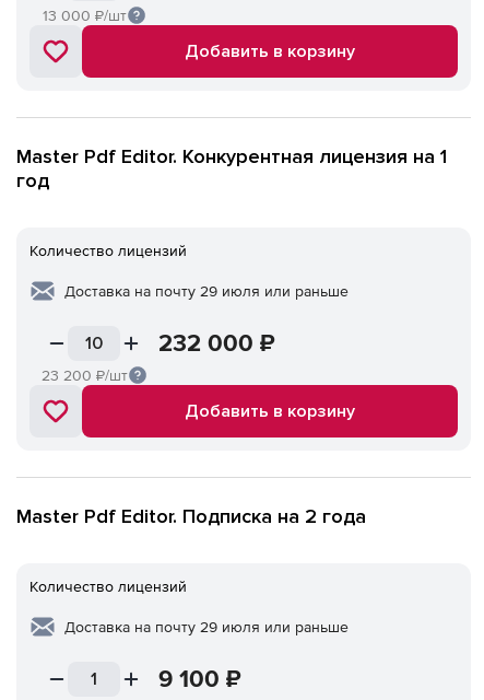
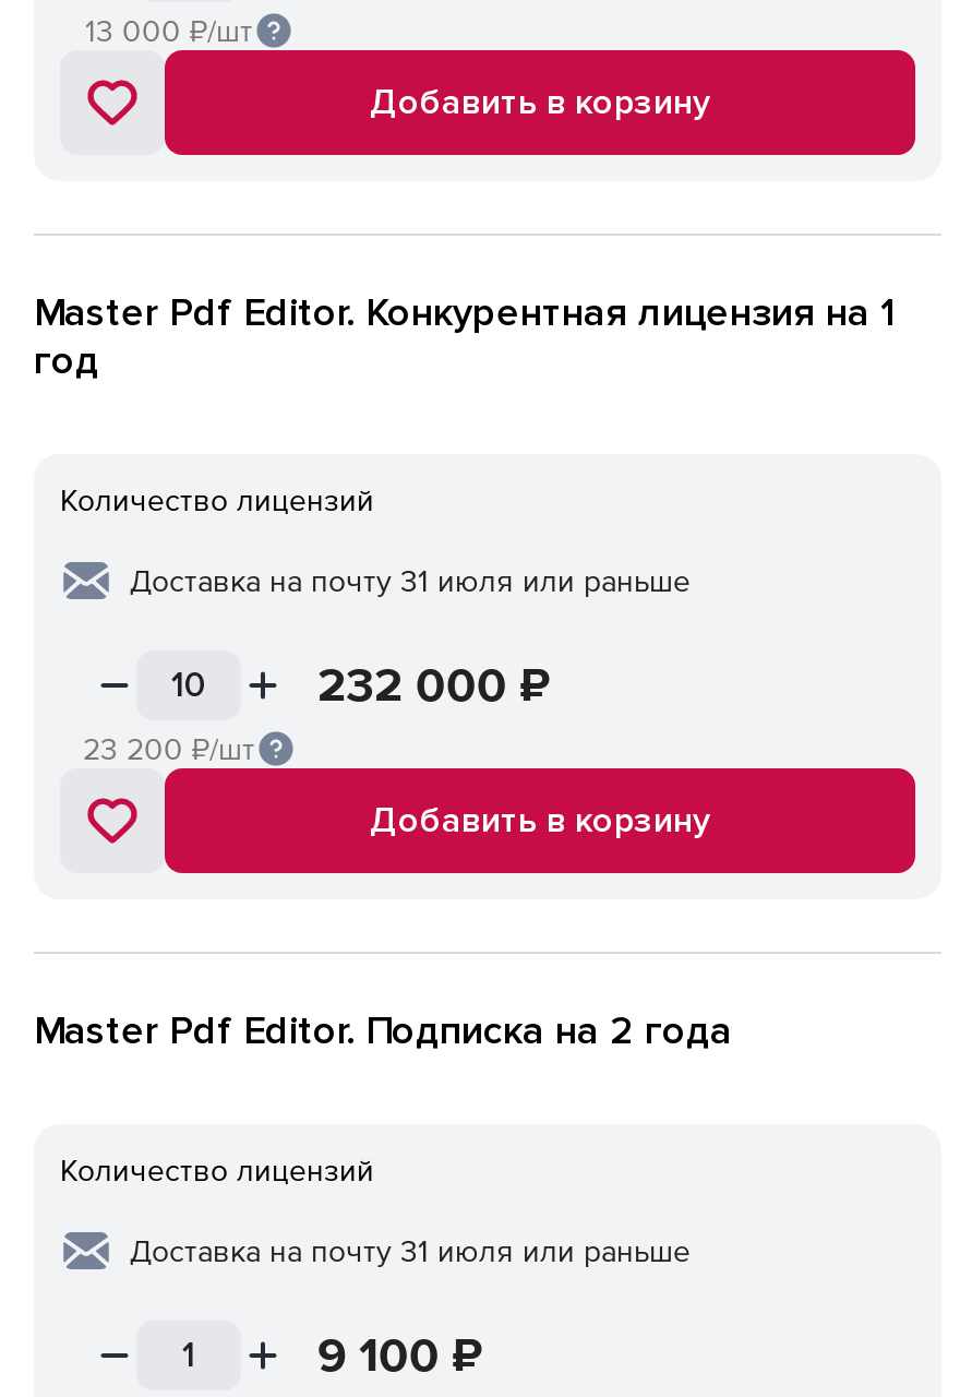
[64,282,349,300] Доставка на почту 29 июля или раньше -> [130,563,691,598] Доставка на почту 31 июля или раньше
[64,618,349,635] Доставка на почту 29 июля или раньше -> [130,1233,691,1268] Доставка на почту 31 июля или раньше

